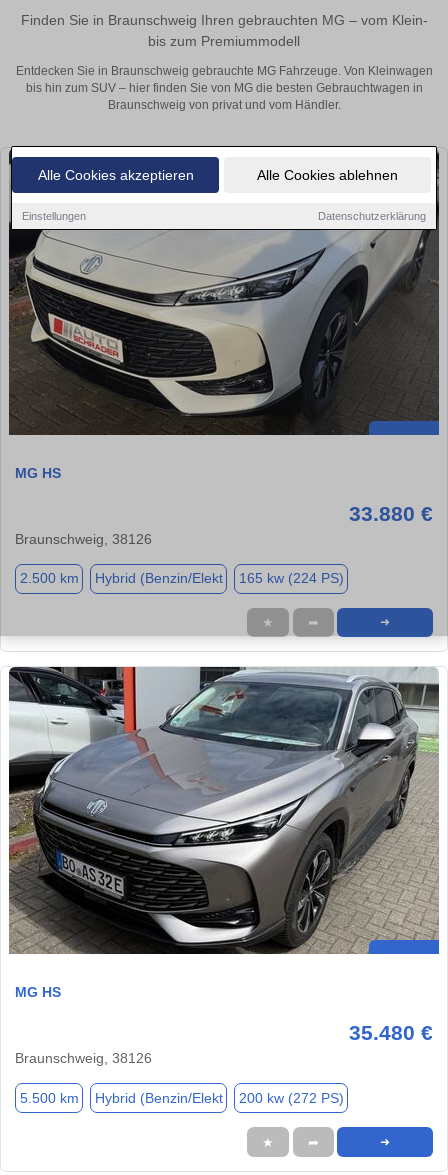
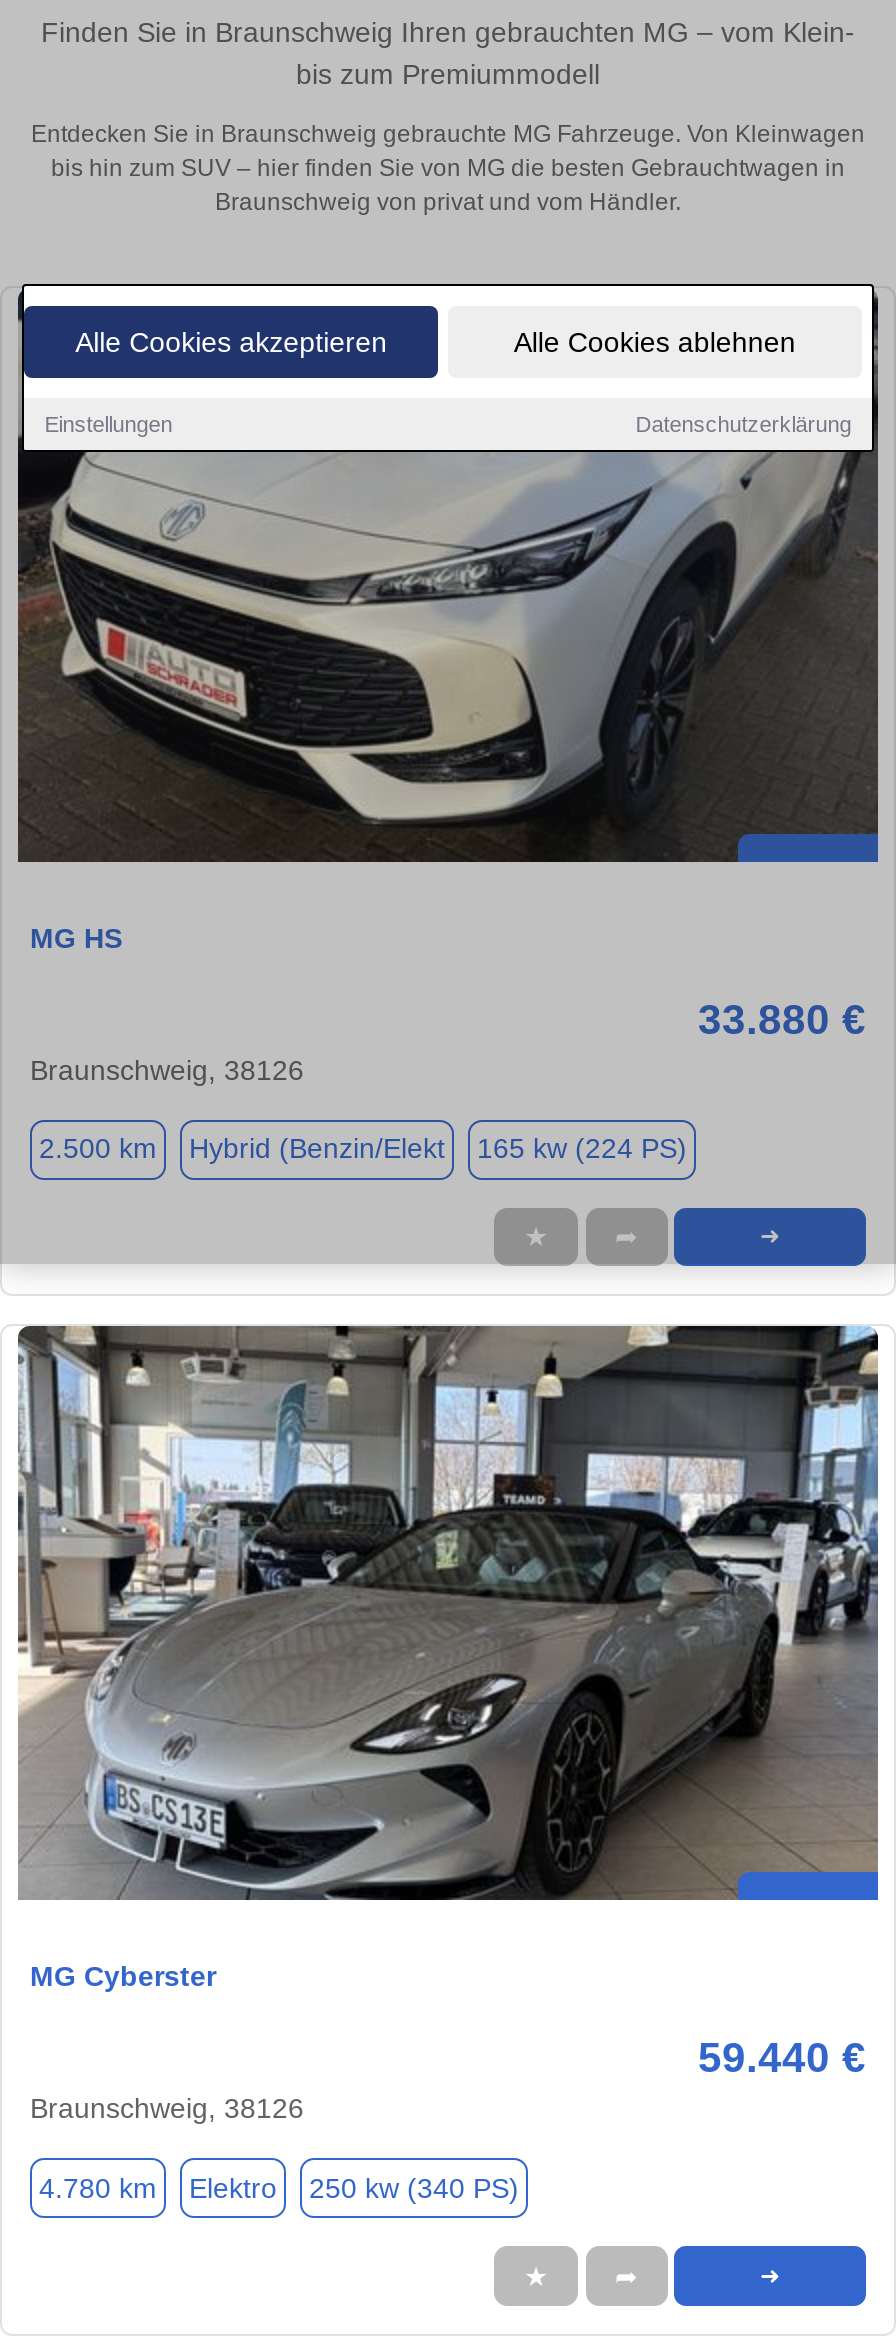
[8,666,439,1000] [image] | MG HS -> [16,1324,880,1993] [image] | MG Cyberster
[349,1021,433,1044] 35.480 € -> [698,2035,866,2081] 59.440 €
[19,1090,343,1106] 5.500 km | Hybrid (Benzin/Elekt | 200 kw (272 PS) -> [39,2172,519,2204] 4.780 km | Elektro | 250 kw (340 PS)

